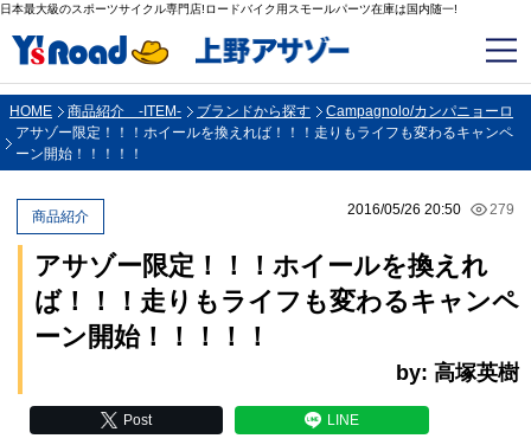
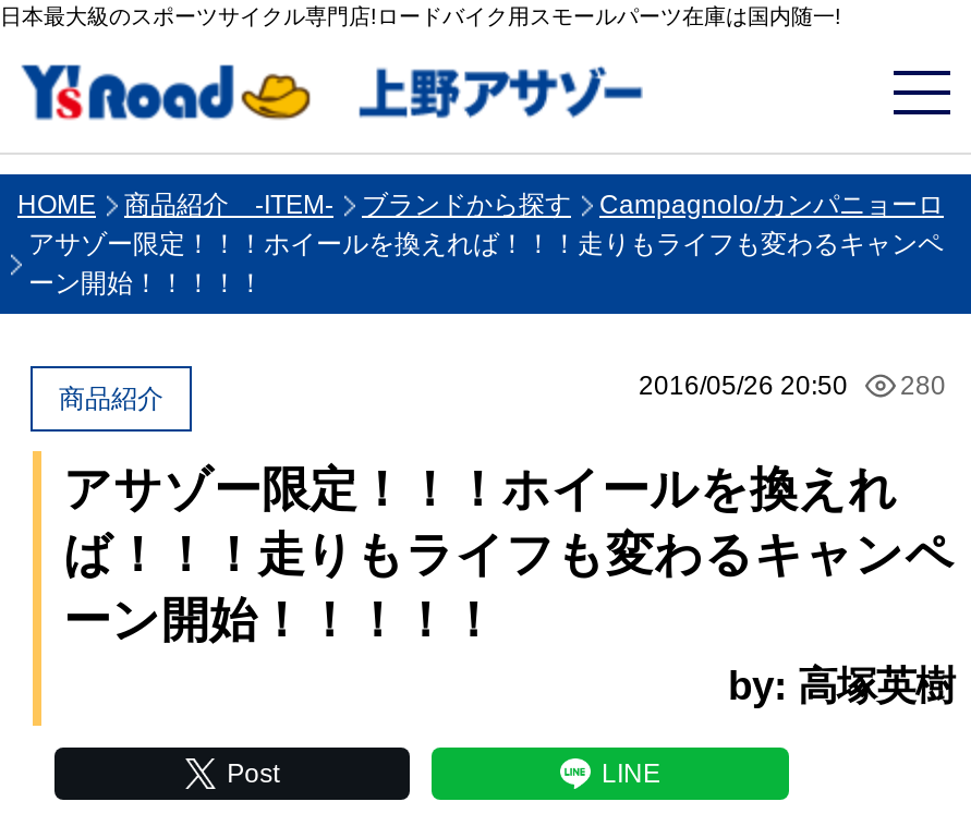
[347,201,514,218] 2016/05/26 20:50 279 -> [639,371,946,401] 2016/05/26 20:50 280

